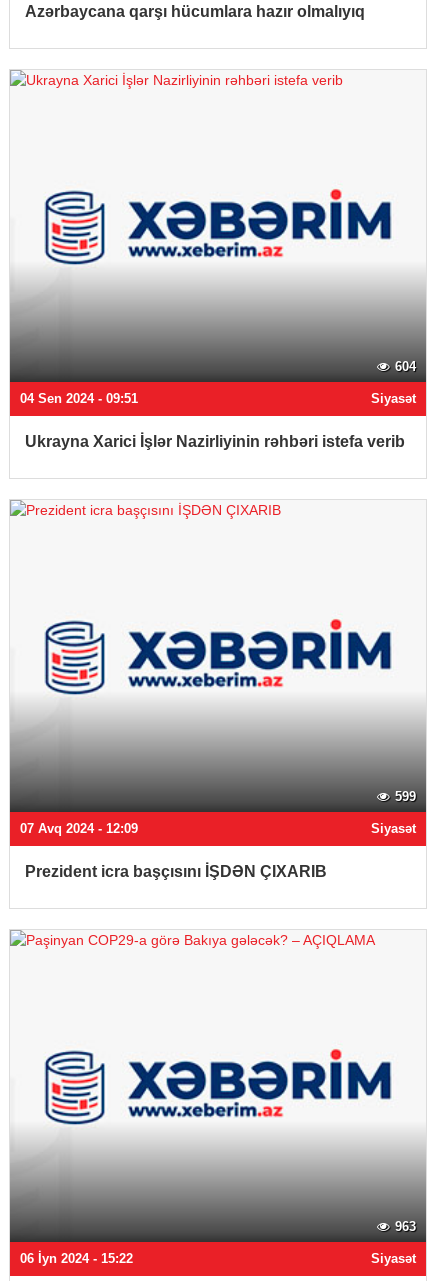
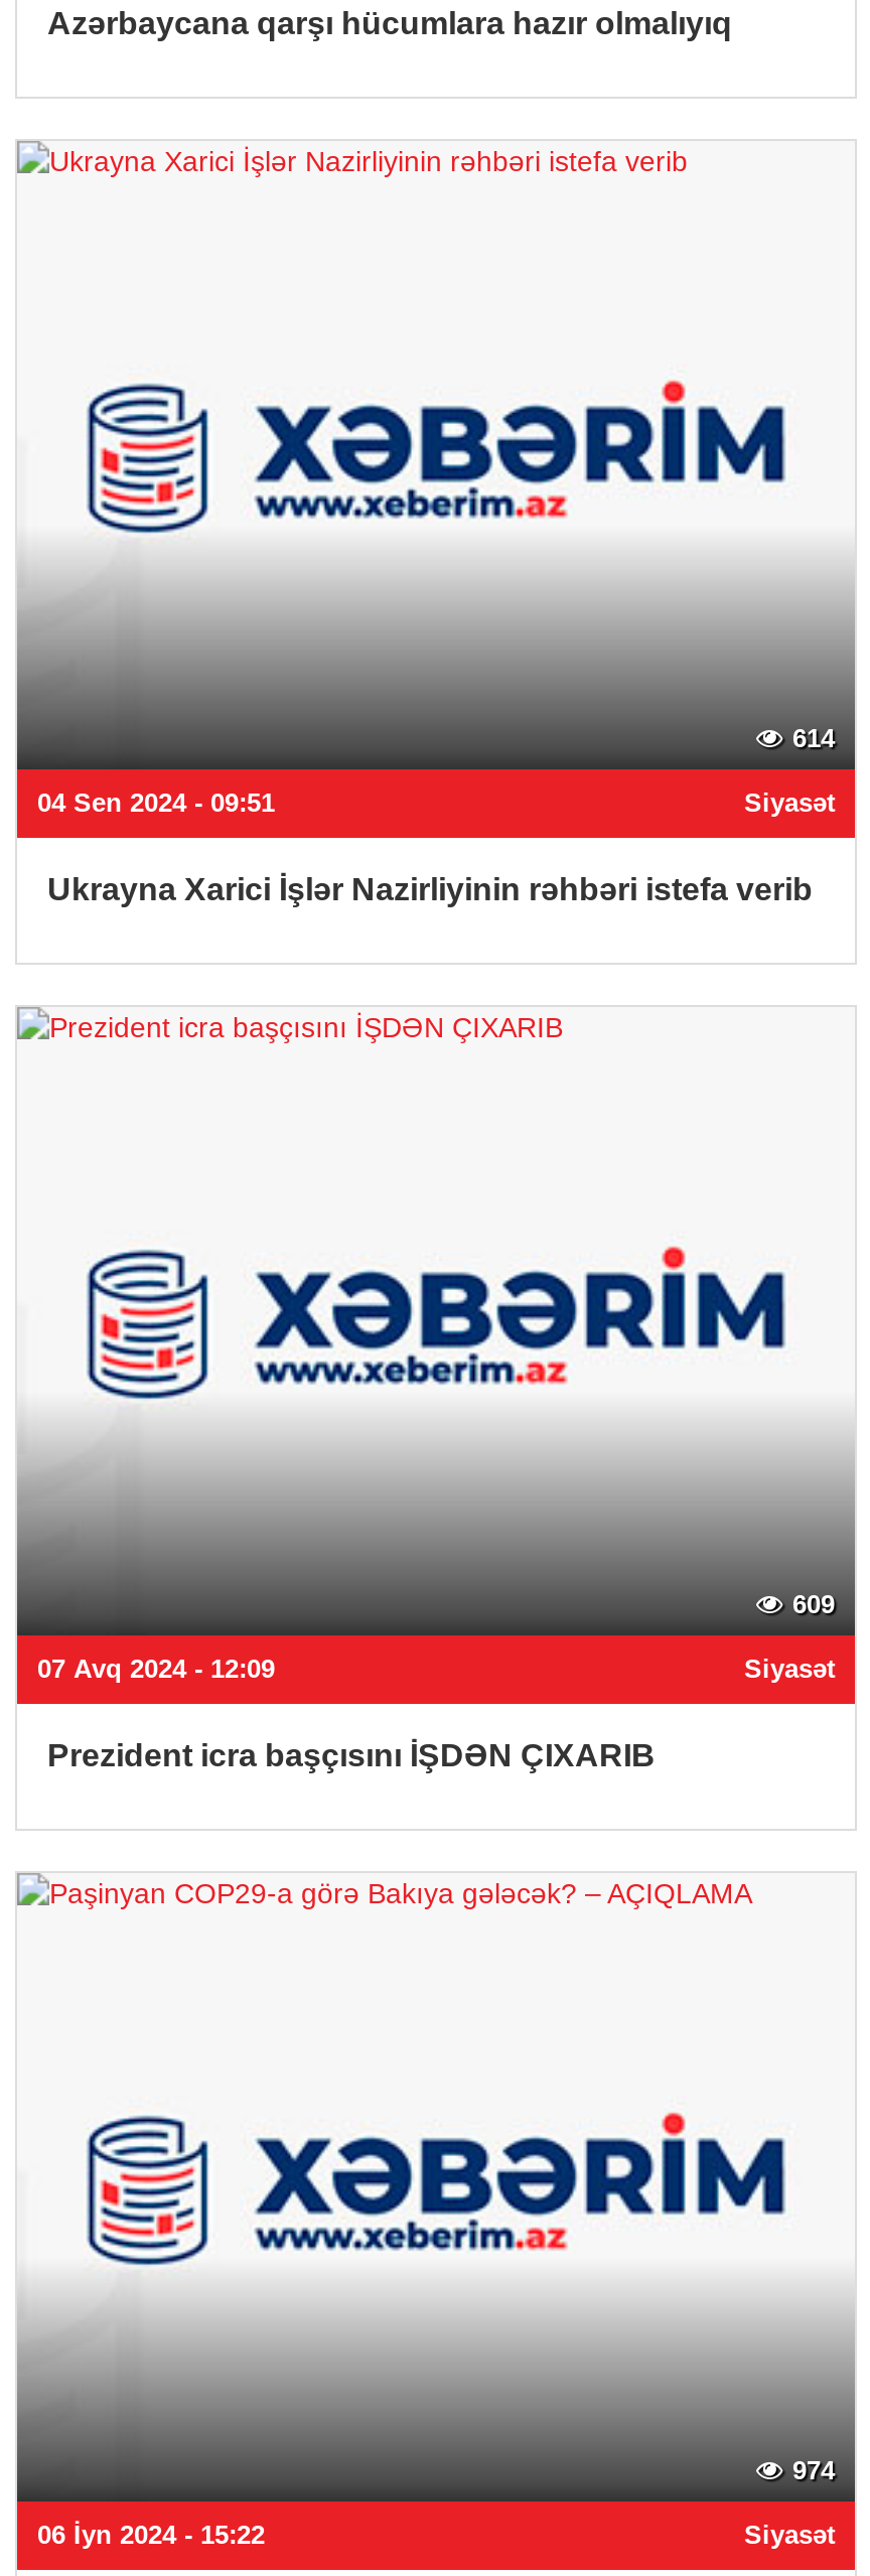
[395,359,416,374] 604 -> [792,723,835,753] 614
[395,789,416,804] 599 -> [792,1589,835,1620] 609
[395,1219,416,1234] 963 -> [792,2455,835,2486] 974

